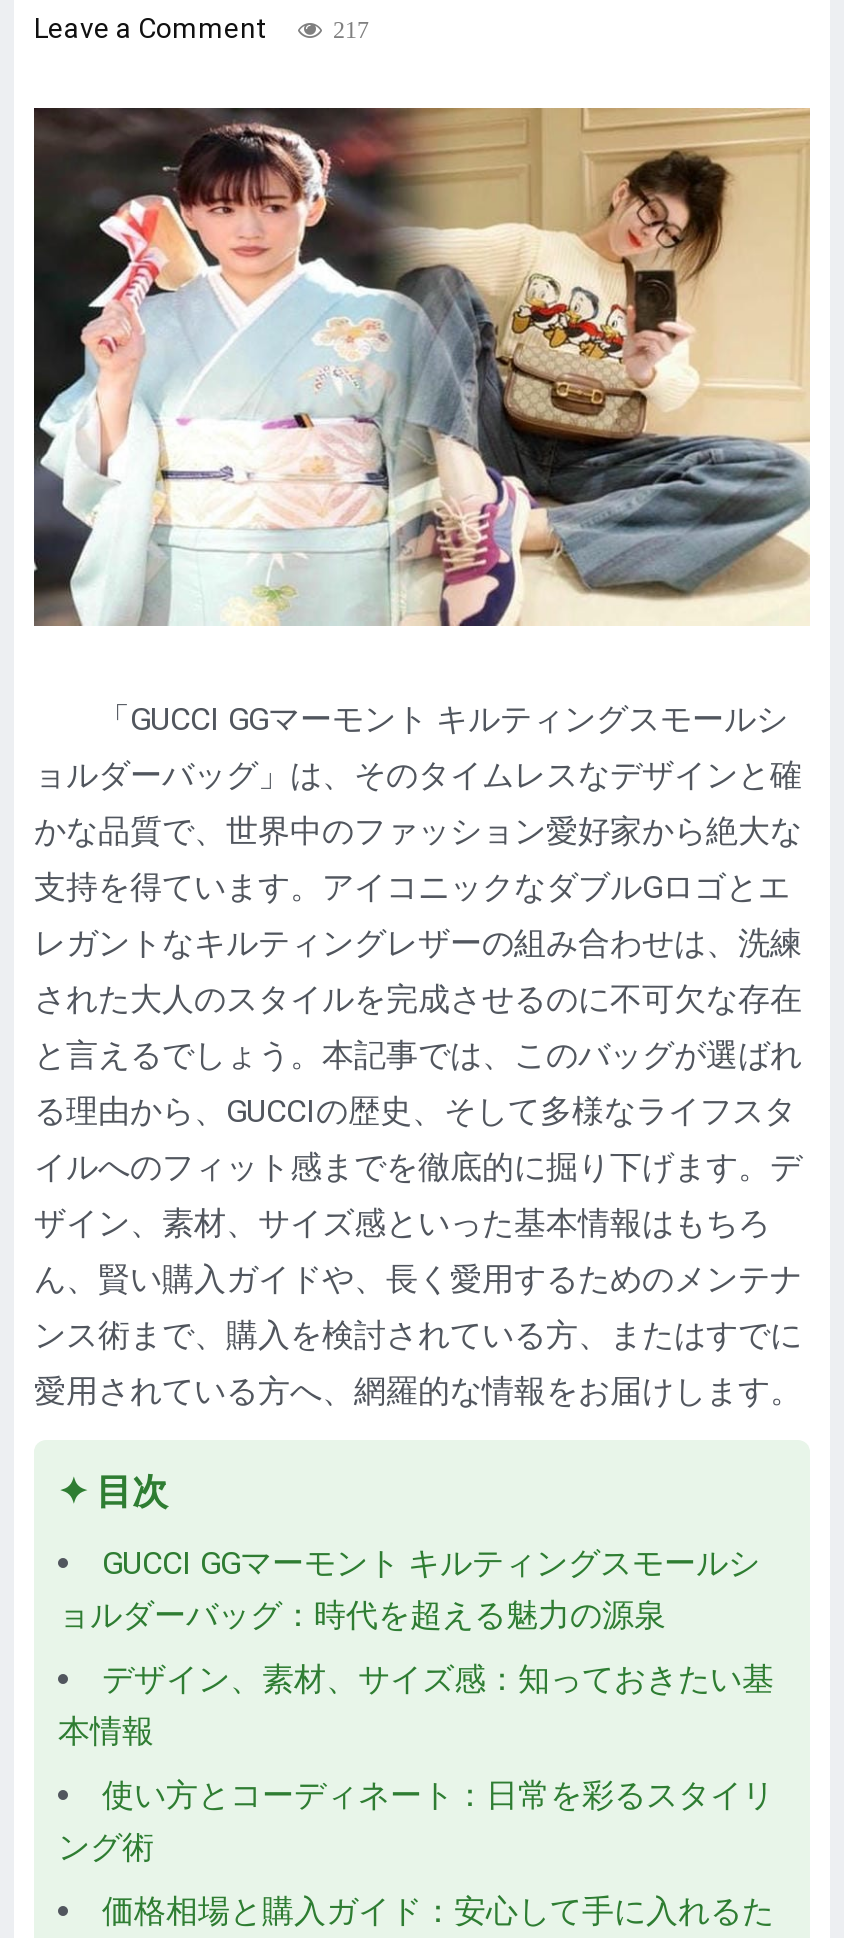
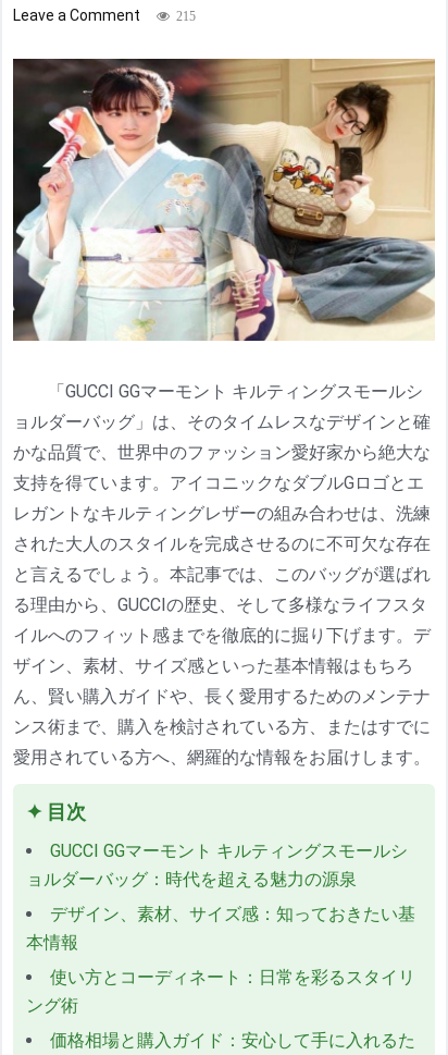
[327,18,369,42] 217 -> [172,10,195,23] 215

